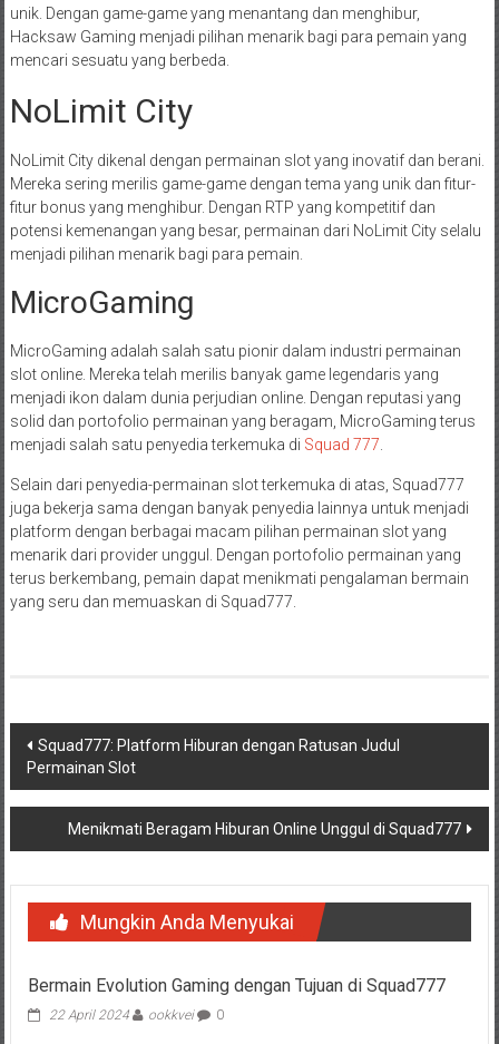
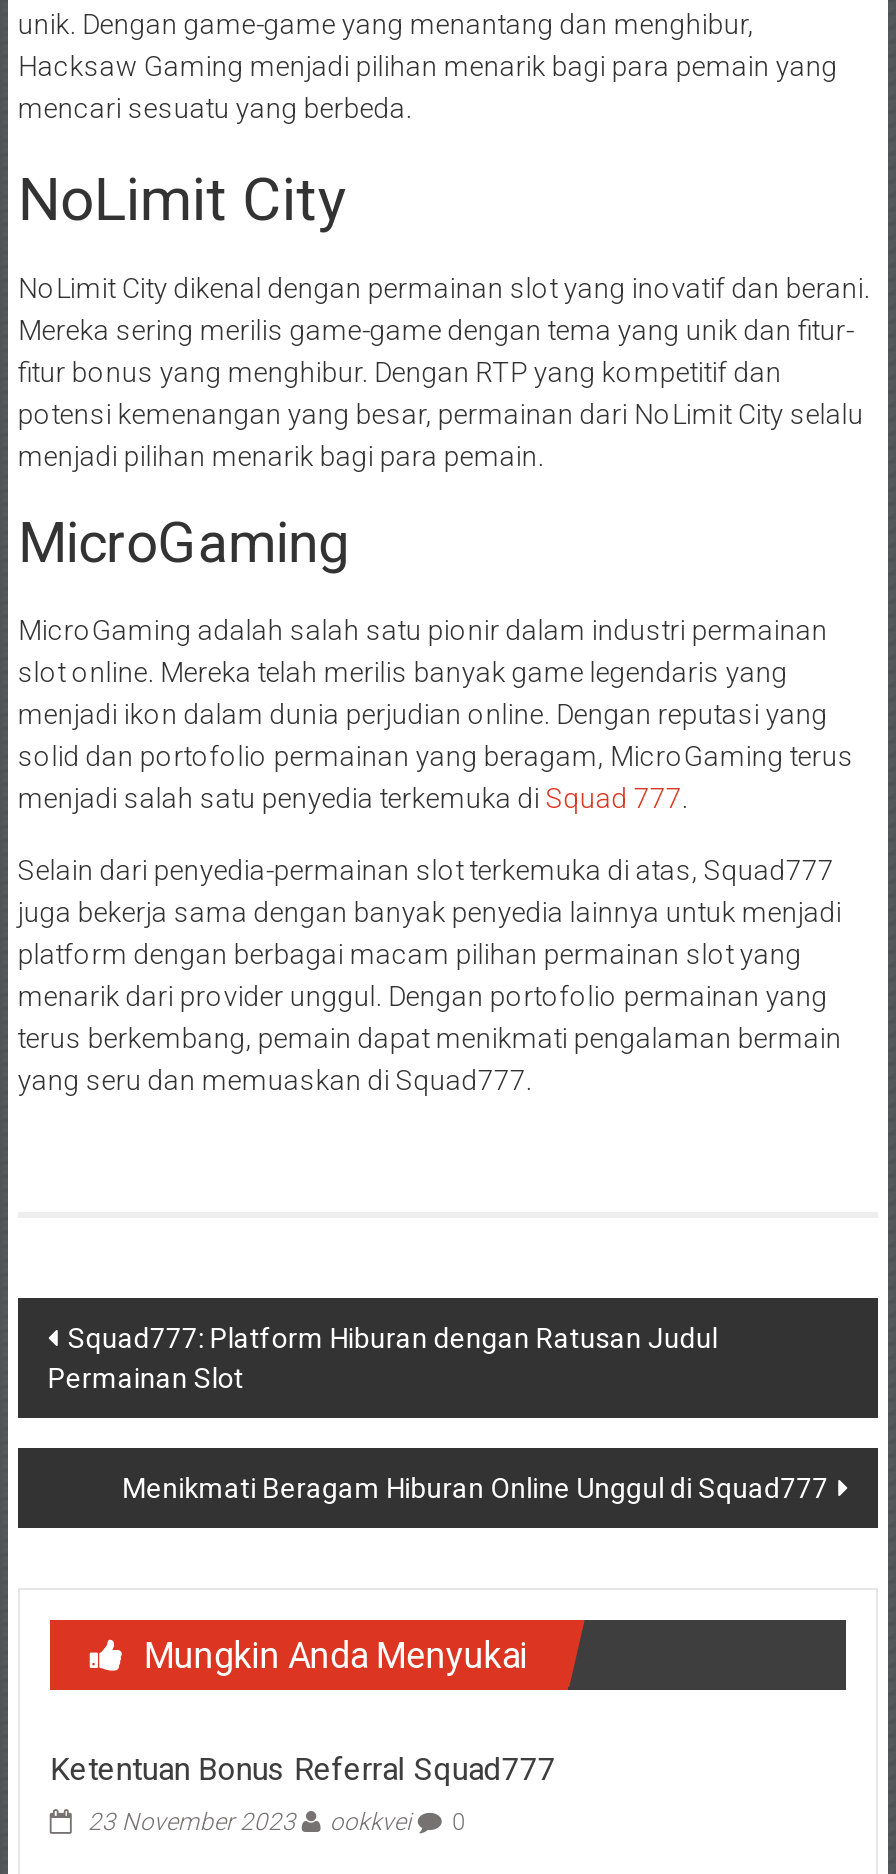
[28,974,445,996] Bermain Evolution Gaming dengan Tujuan di Squad777 -> [50,1749,556,1787] Ketentuan Bonus Referral Squad777
[49,1007,224,1022] 22 April 2024 ookkvei 0 -> [88,1807,466,1835] 23 November 2023 ookkvei 0

